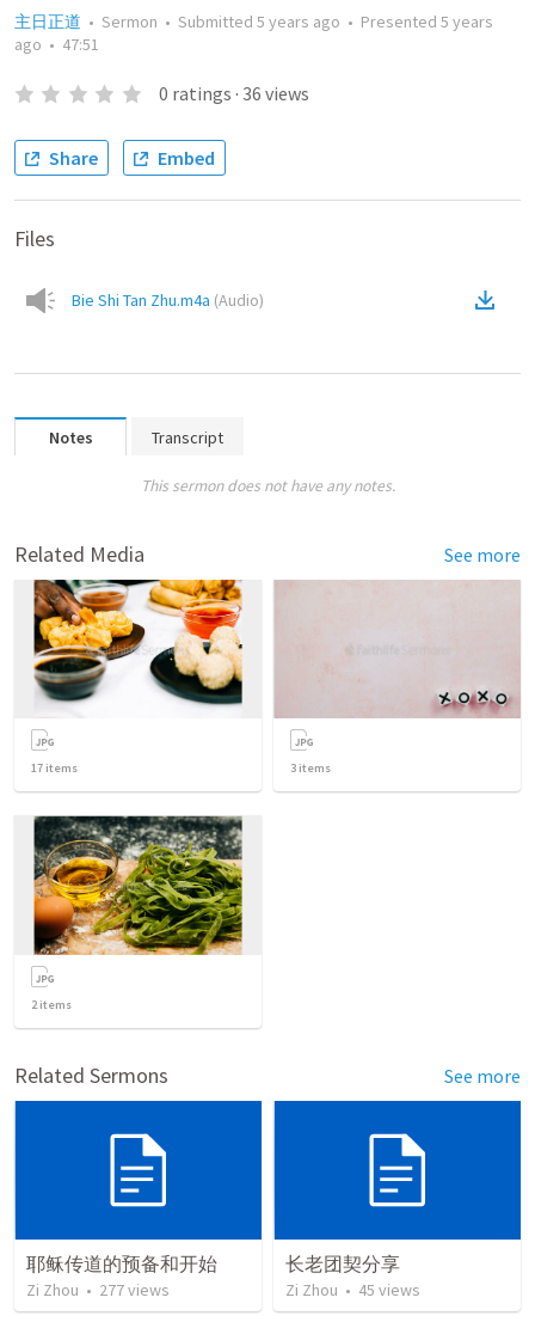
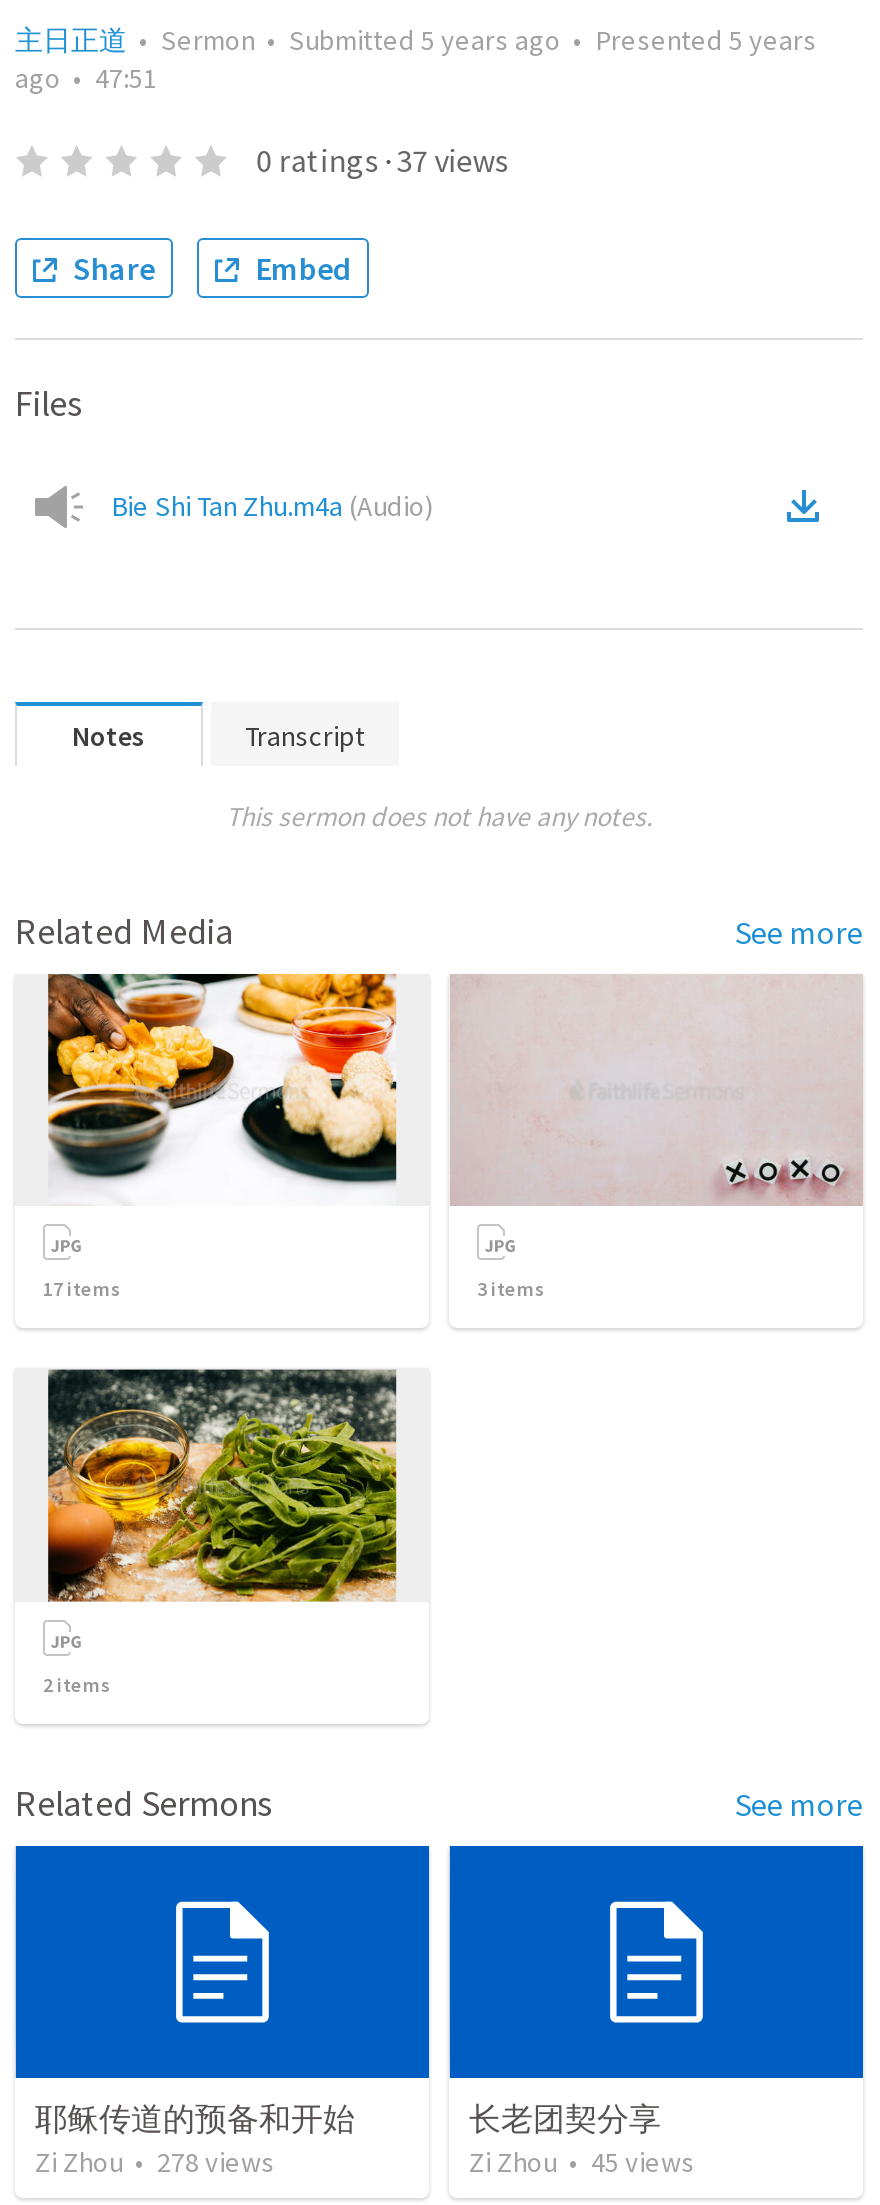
[158,81,309,105] 0 ratings · 36 views -> [256,140,508,180] 0 ratings · 37 views
[26,1279,170,1301] Zi Zhou • 277 views -> [35,2145,275,2181] Zi Zhou • 278 views

